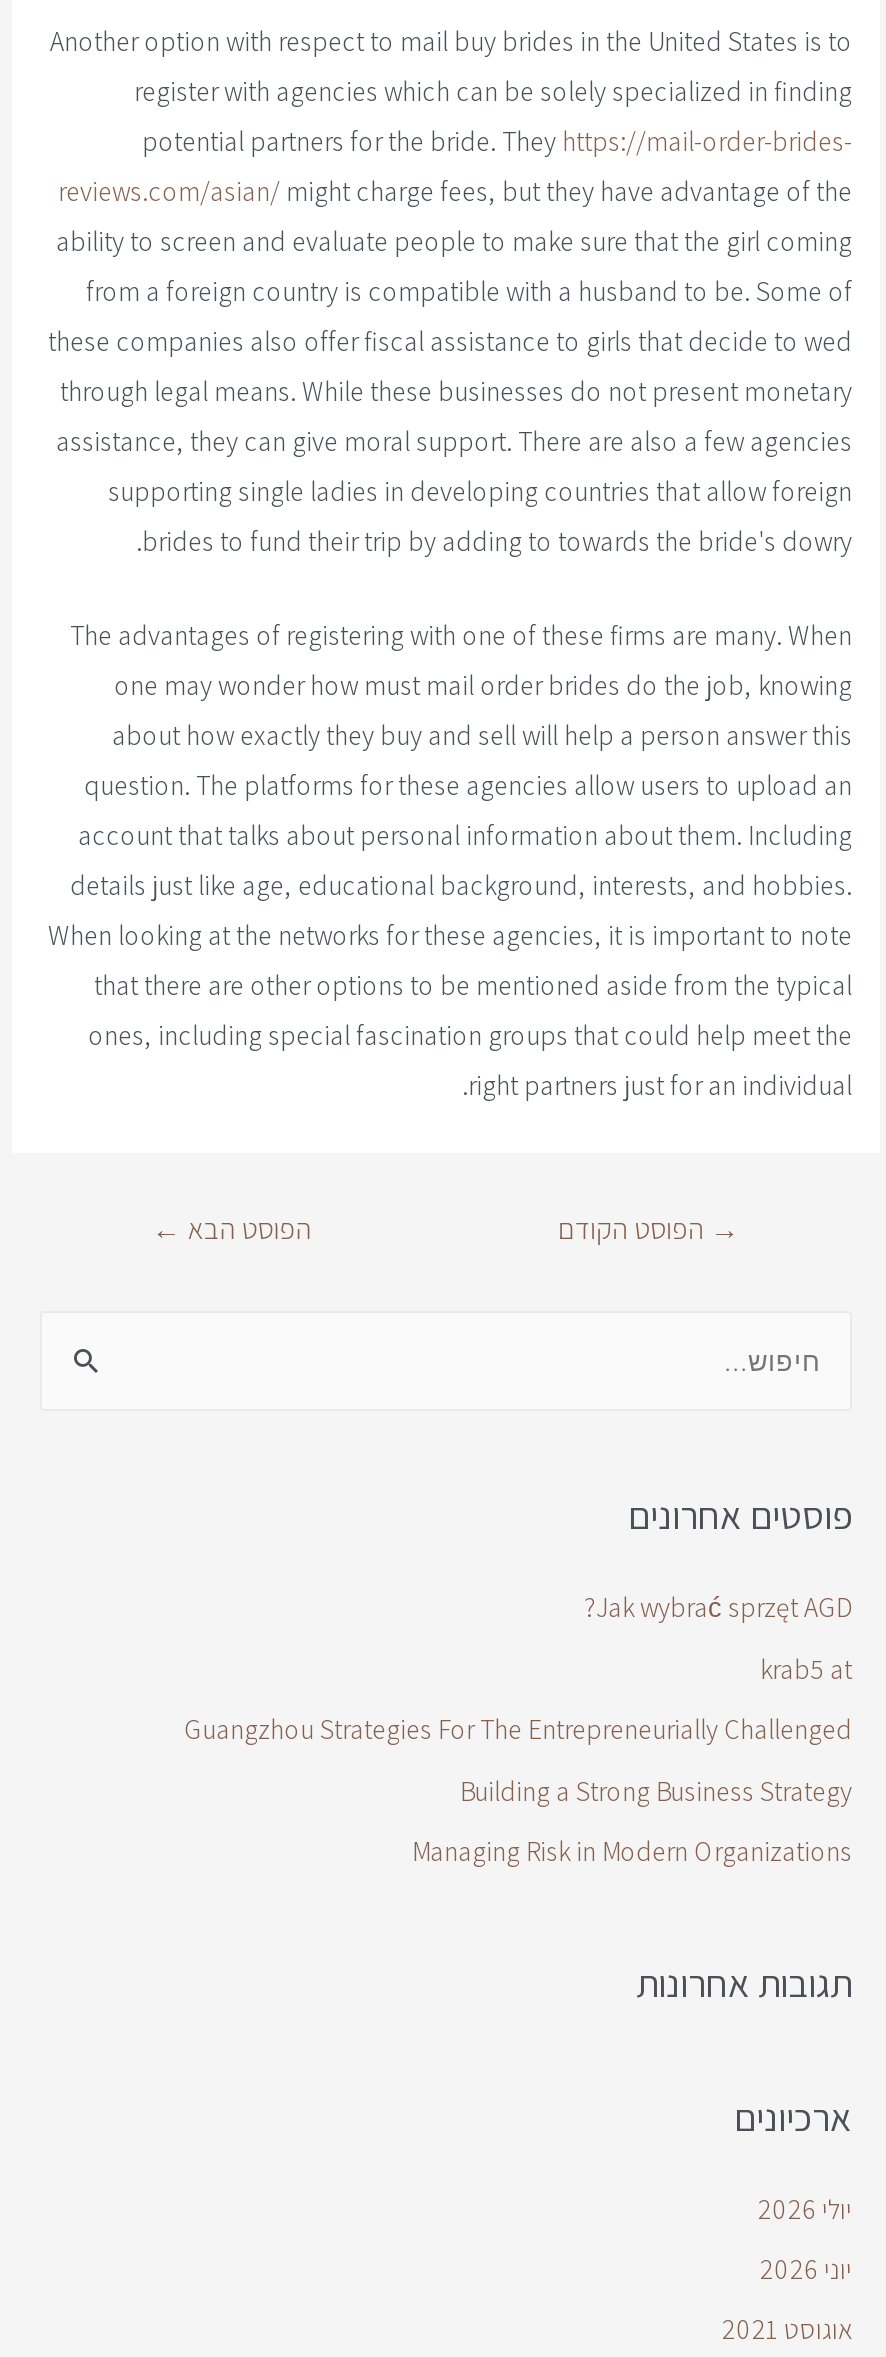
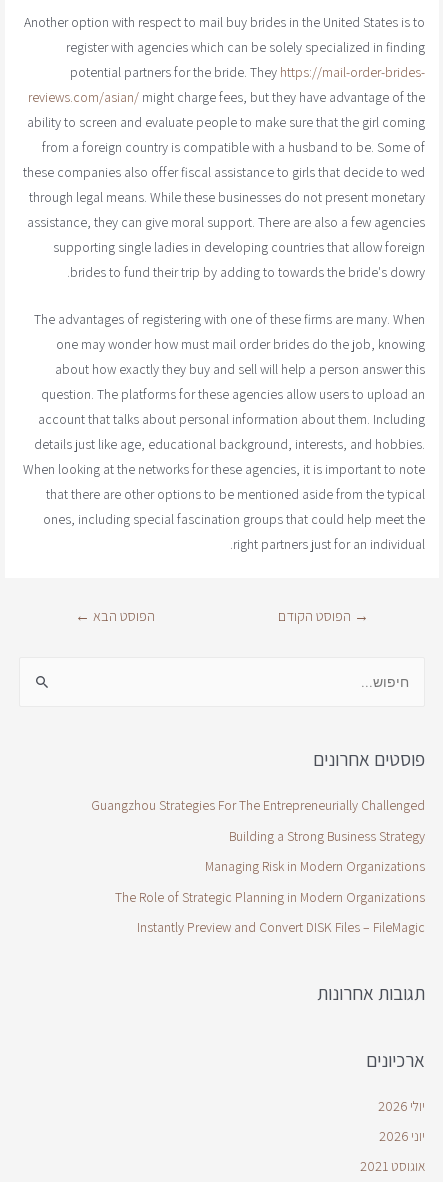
[596,1590,852,1686] Jak wybrać sprzęt AGD? | krab5 at -> none
moved [184,1711,852,1869] -> [91,796,425,875]: Guangzhou Strategies For The Entrepreneurially Challenged | Building a Strong Business Strategy | Managing Risk in Modern Organizations
none -> [115,887,425,936] The Role of Strategic Planning in Modern Organizations | Instantly Preview and Convert DISK Files – FileMagic

